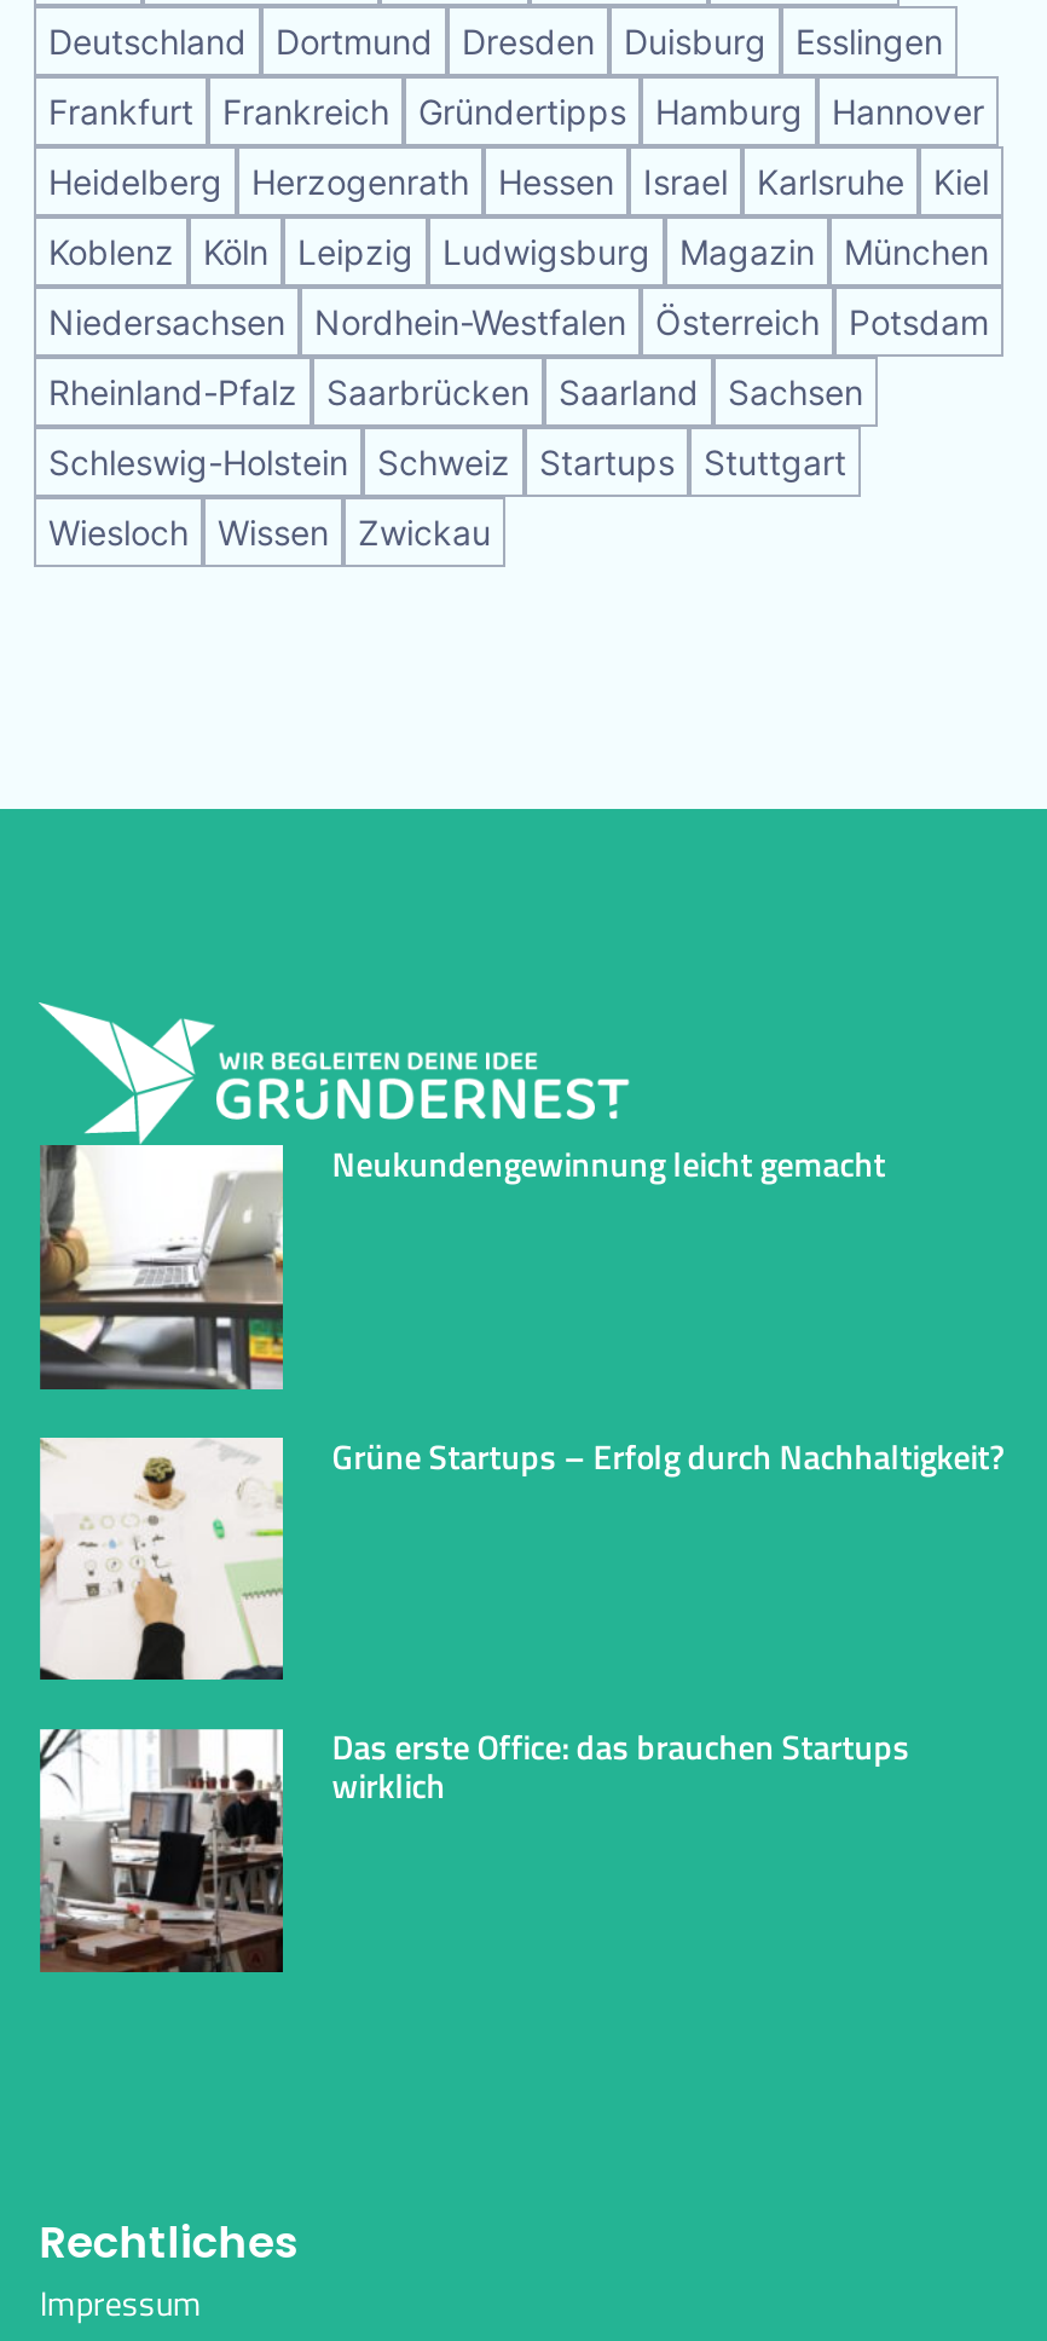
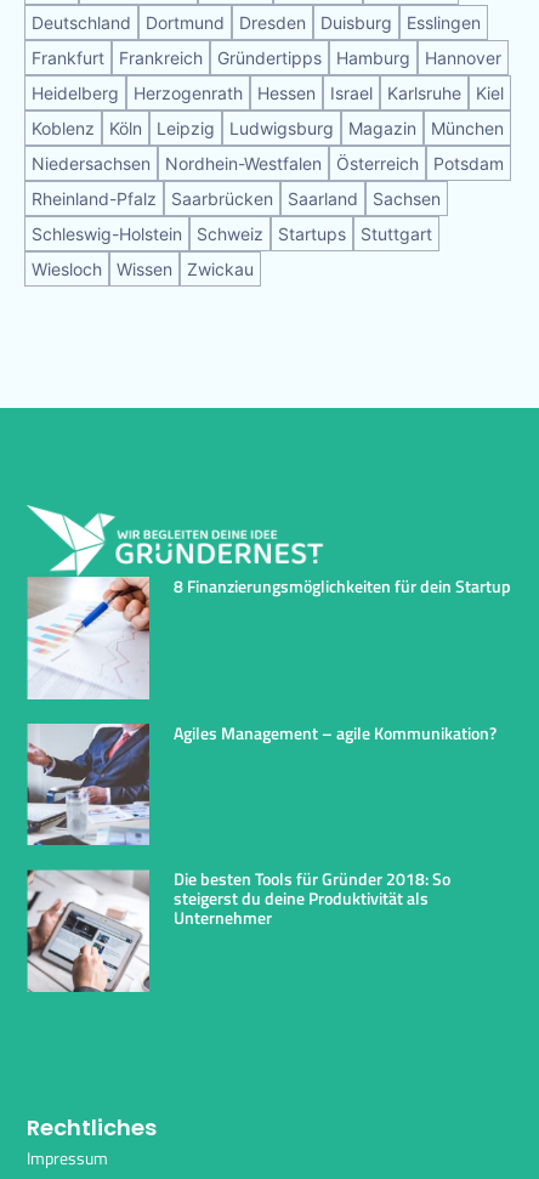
[39,1137,885,1392] [image] | Neukundengewinnung leicht gemacht -> [25,573,511,701] [image] | 8 Finanzierungsmöglichkeiten für dein Startup
[39,1430,1004,1682] [image] | Grüne Startups – Erfolg durch Nachhaltigkeit? -> [25,720,497,846] [image] | Agiles Management – agile Kommunikation?
[36,1722,910,1975] [image] | Das erste Office: das brauchen Startups | wirklich -> [27,866,451,993] [image] | Die besten Tools für Gründer 2018: So | steigerst du deine Produktivität als | Unternehmer

